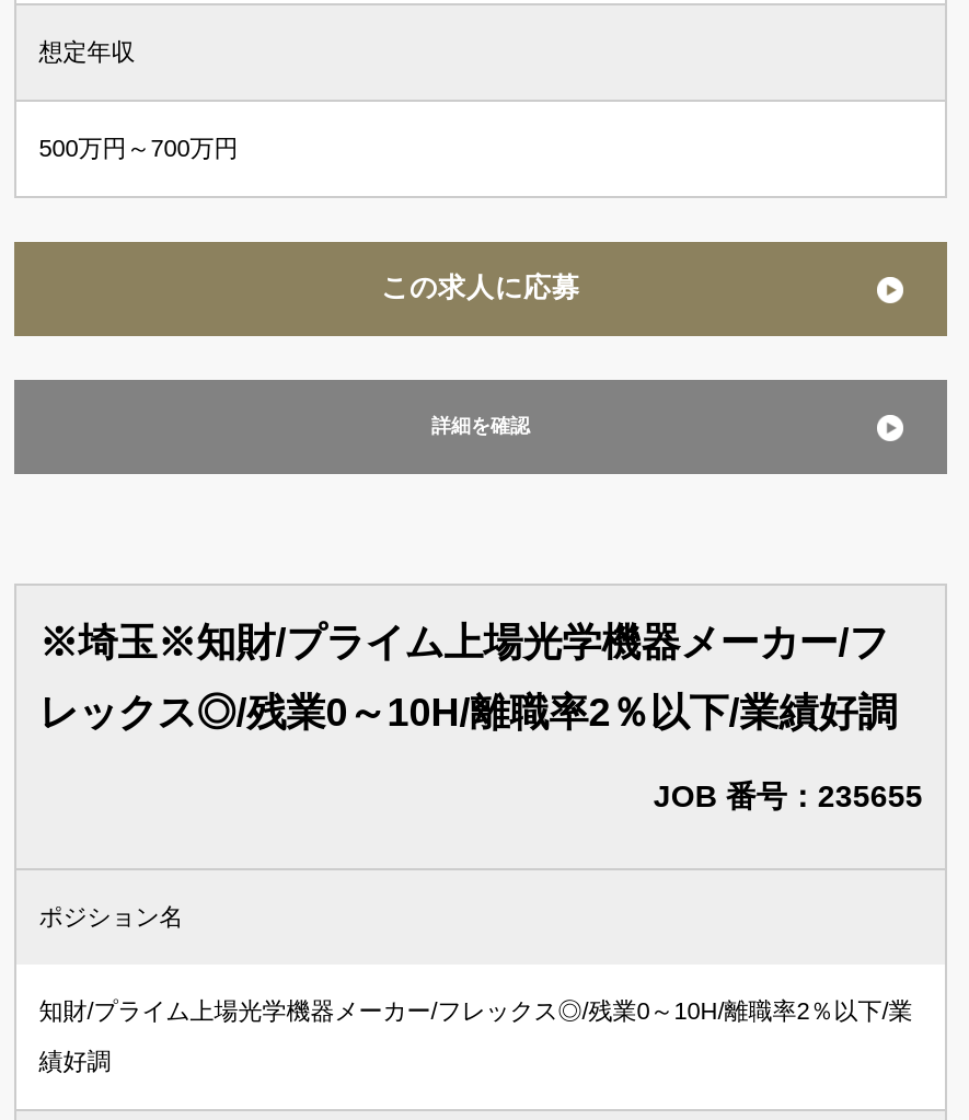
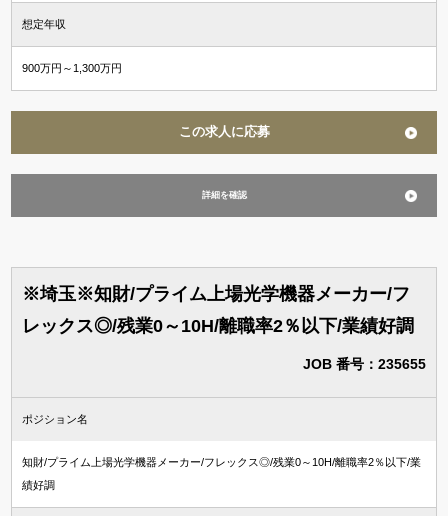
[39,134,238,161] 500万円～700万円 -> [22,62,122,74] 900万円～1,300万円

